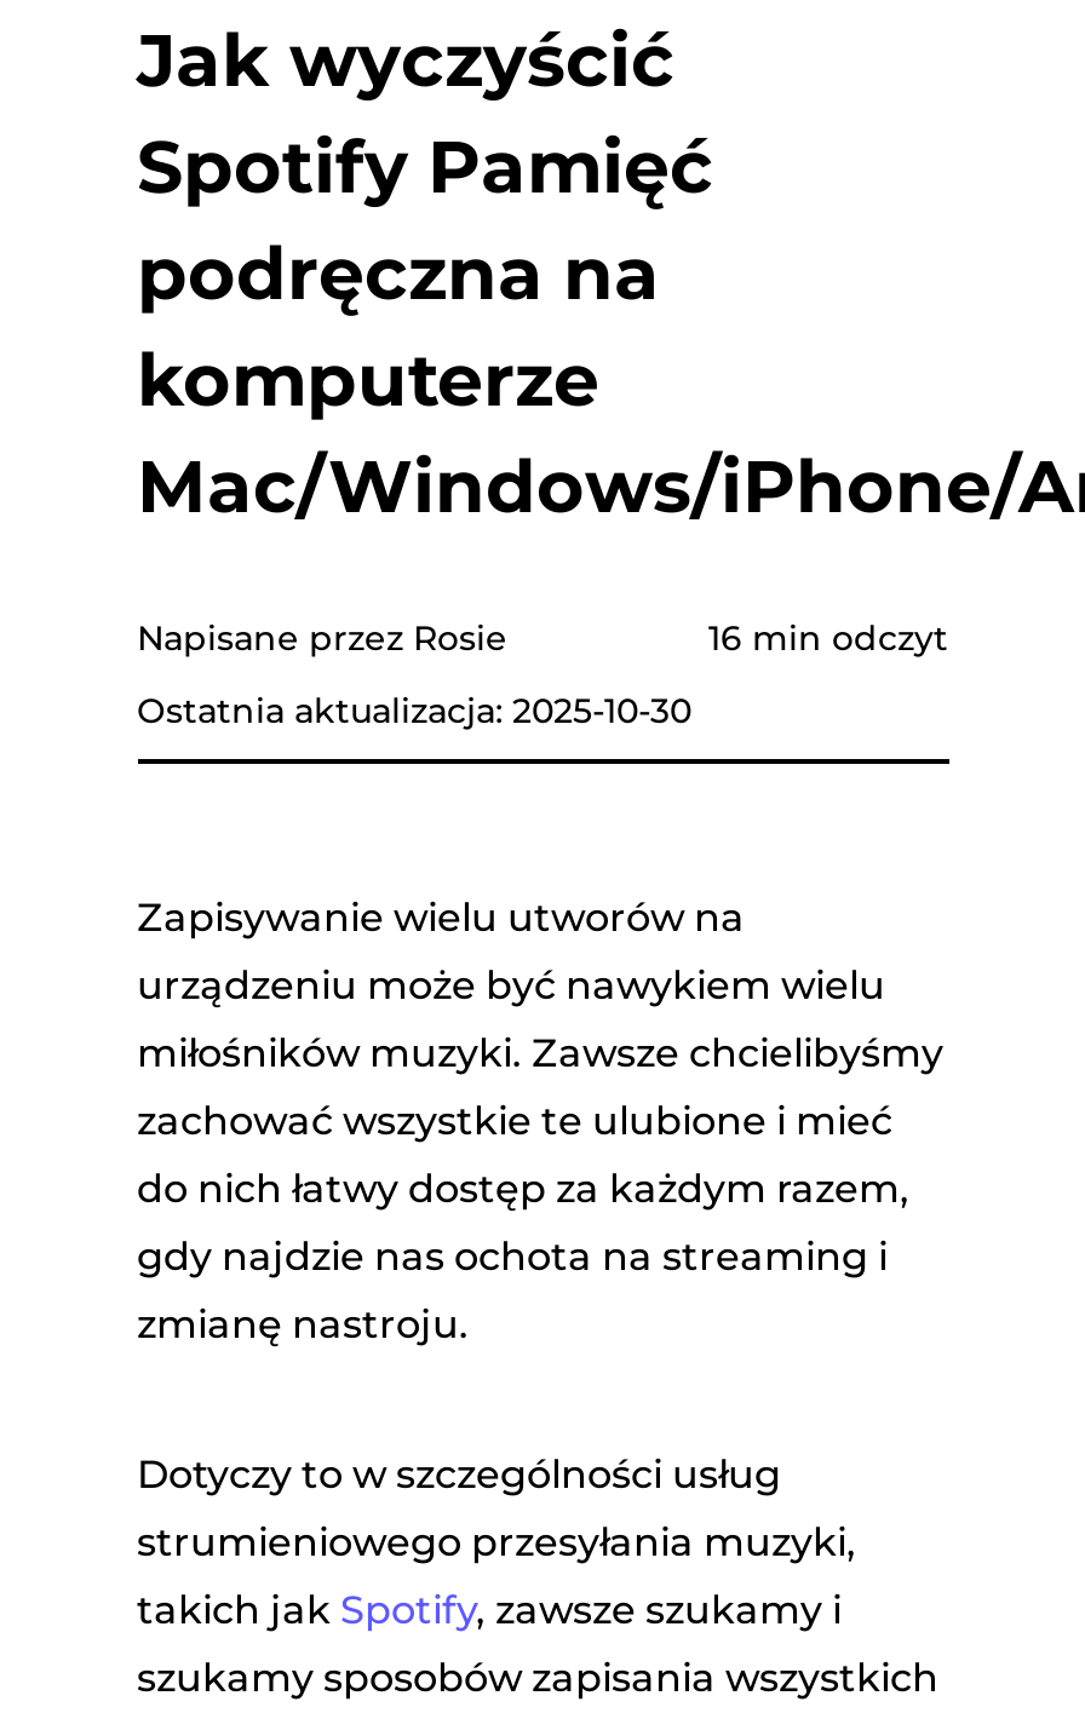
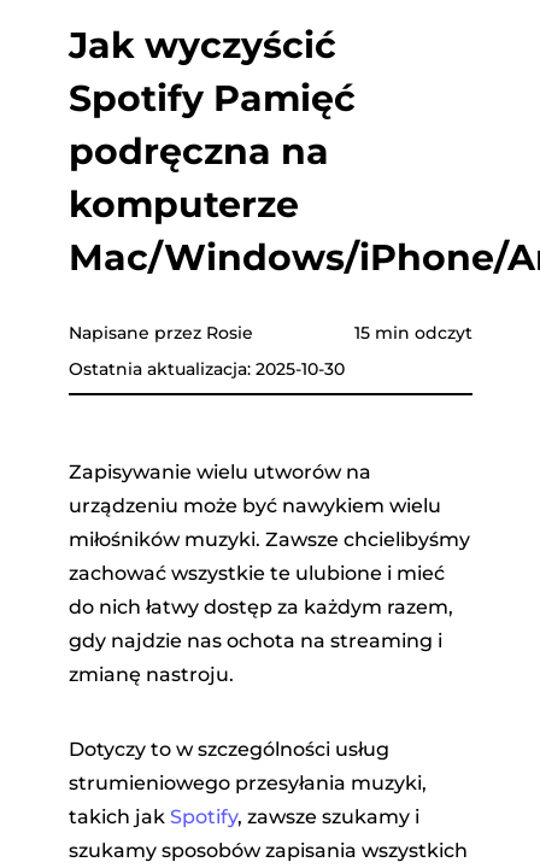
[708,616,948,660] 16 min odczyt -> [354,322,472,344] 15 min odczyt

